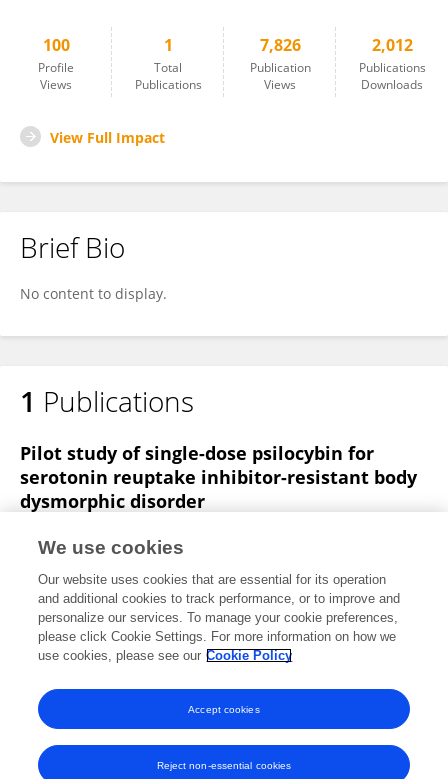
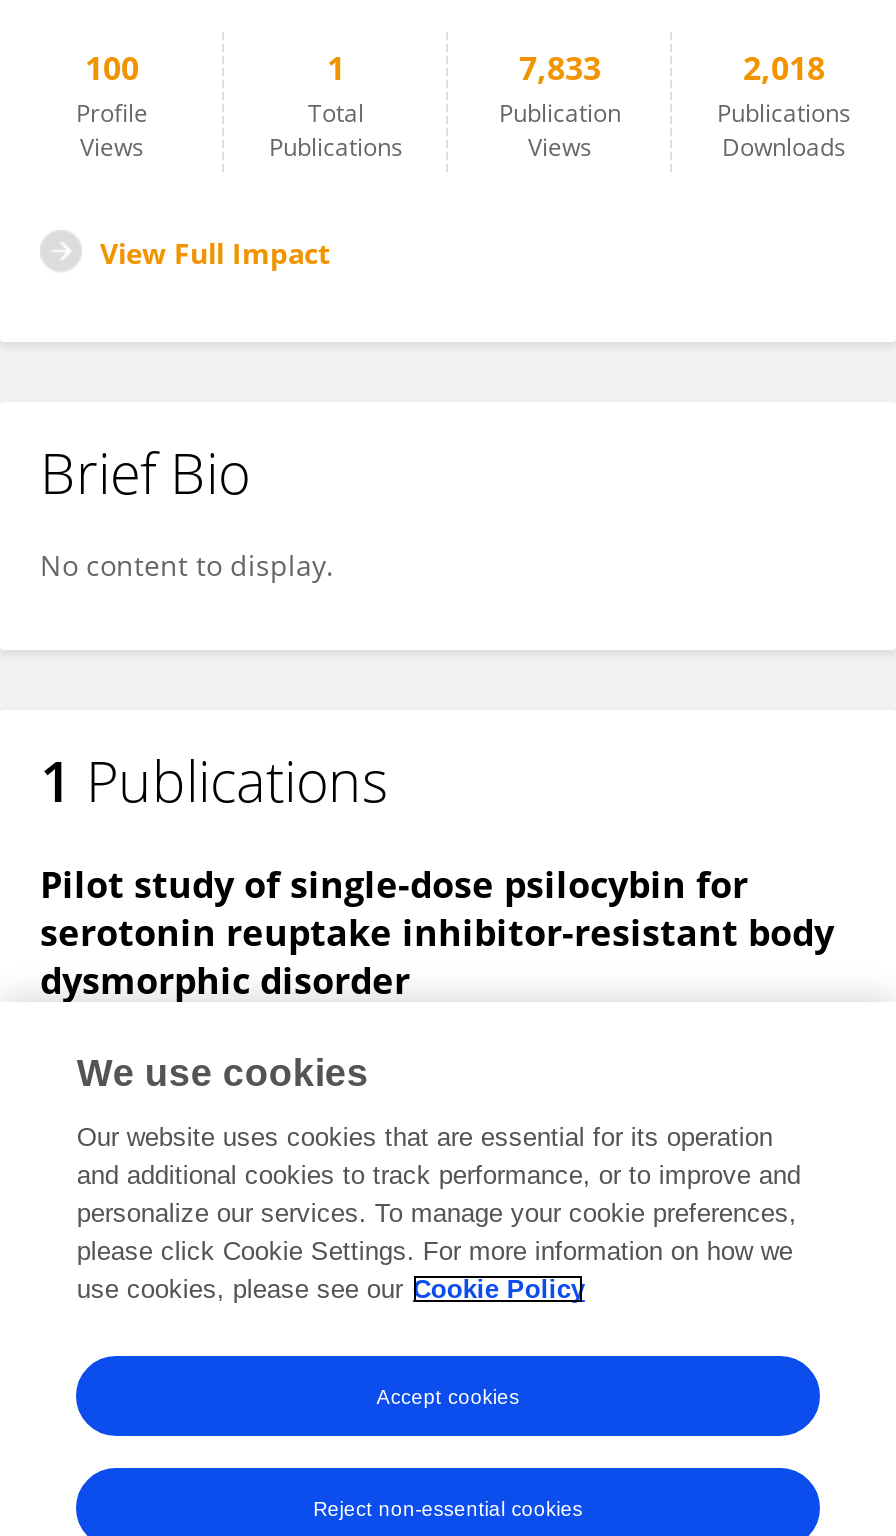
[259,34,300,56] 7,826 -> [519,46,601,90] 7,833
[371,34,412,56] 2,012 -> [743,46,825,90] 2,018

